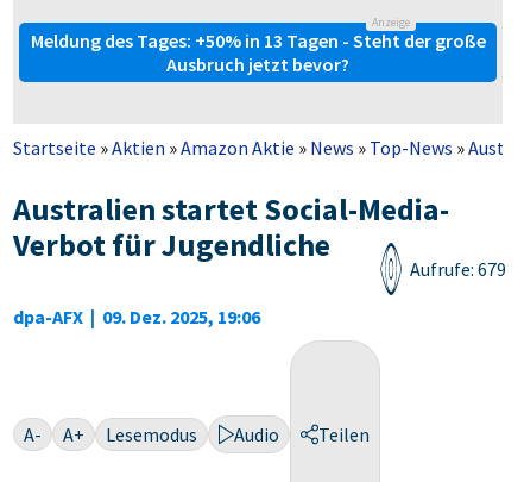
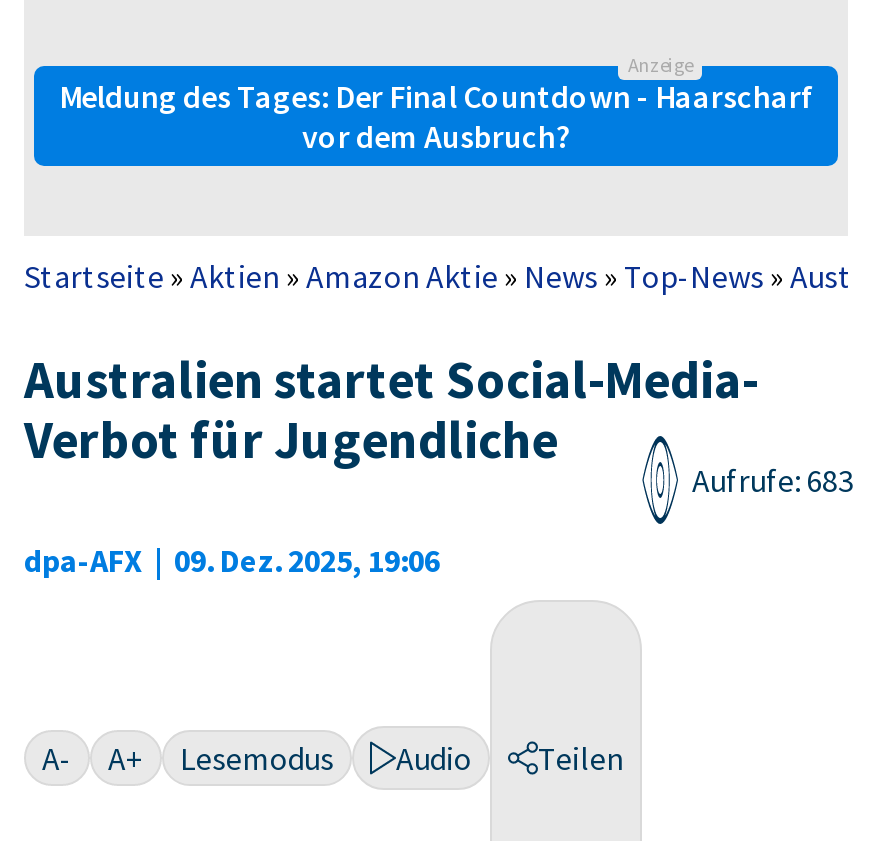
[30,28,485,76] Meldung des Tages: +50% in 13 Tagen - Steht der große | Ausbruch jetzt bevor? -> [59,75,813,155] Meldung des Tages: Der Final Countdown - Haarscharf | vor dem Ausbruch?
[410,257,506,281] Aufrufe: 679 -> [692,460,854,500] Aufrufe: 683

